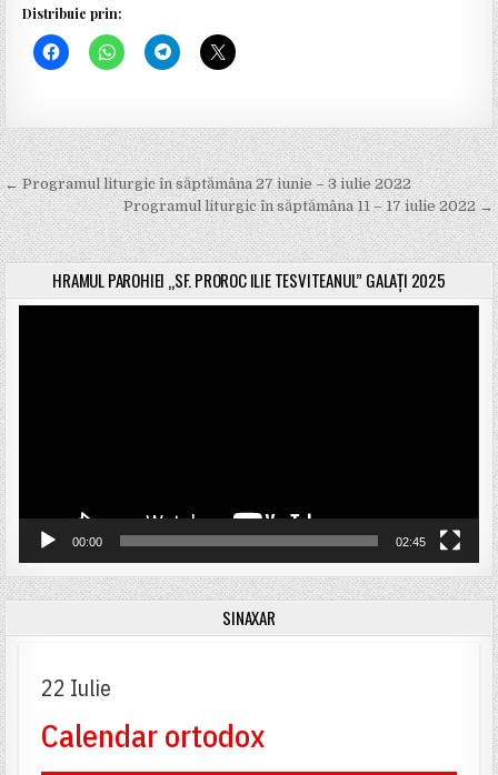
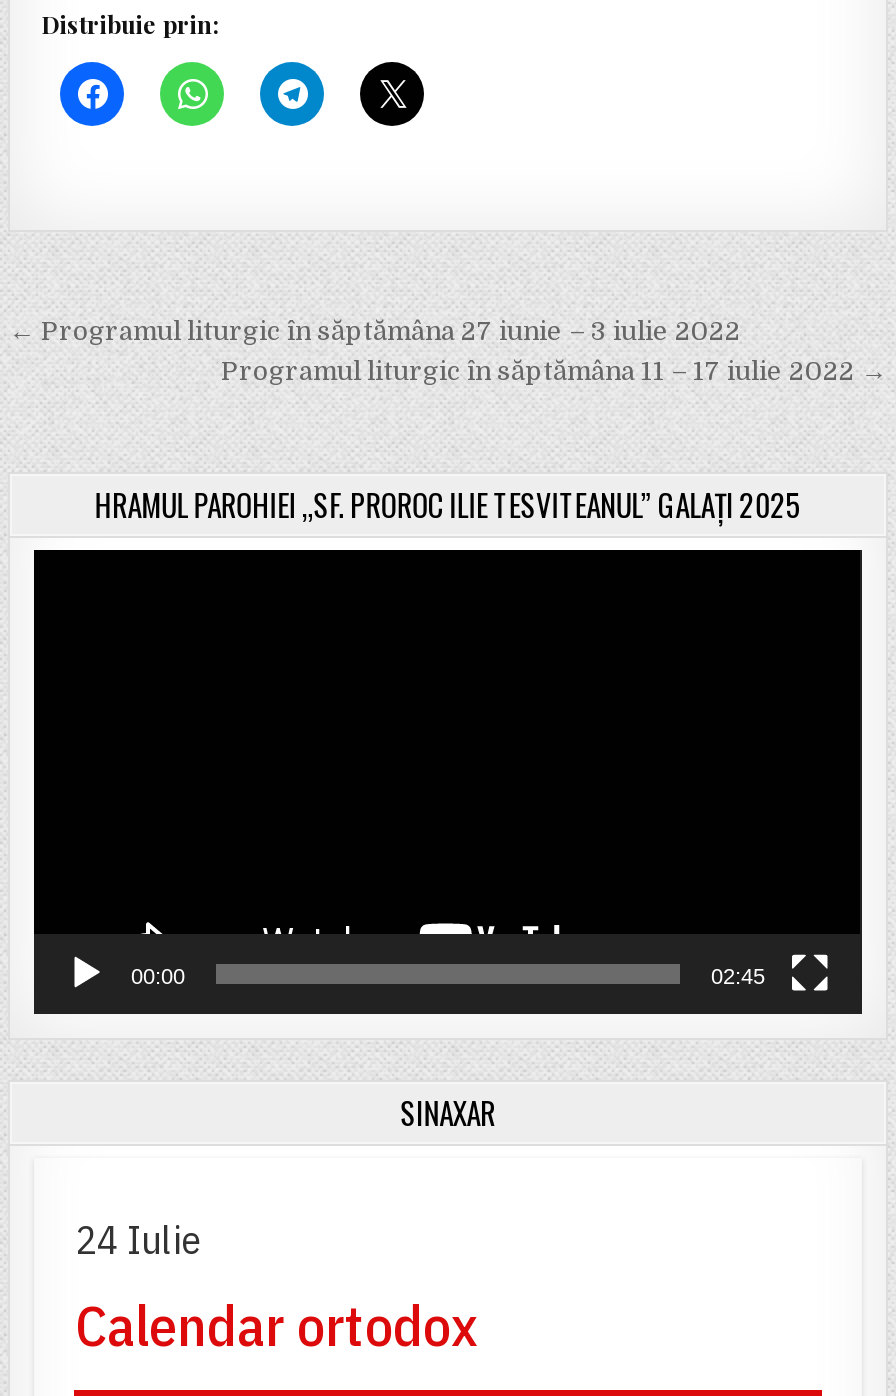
[42,673,112,703] 22 Iulie -> [75,1212,201,1266] 24 Iulie

